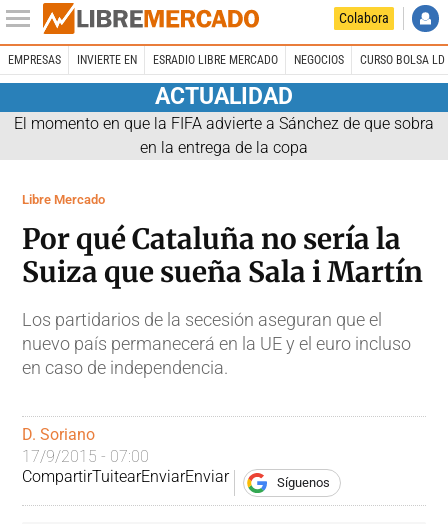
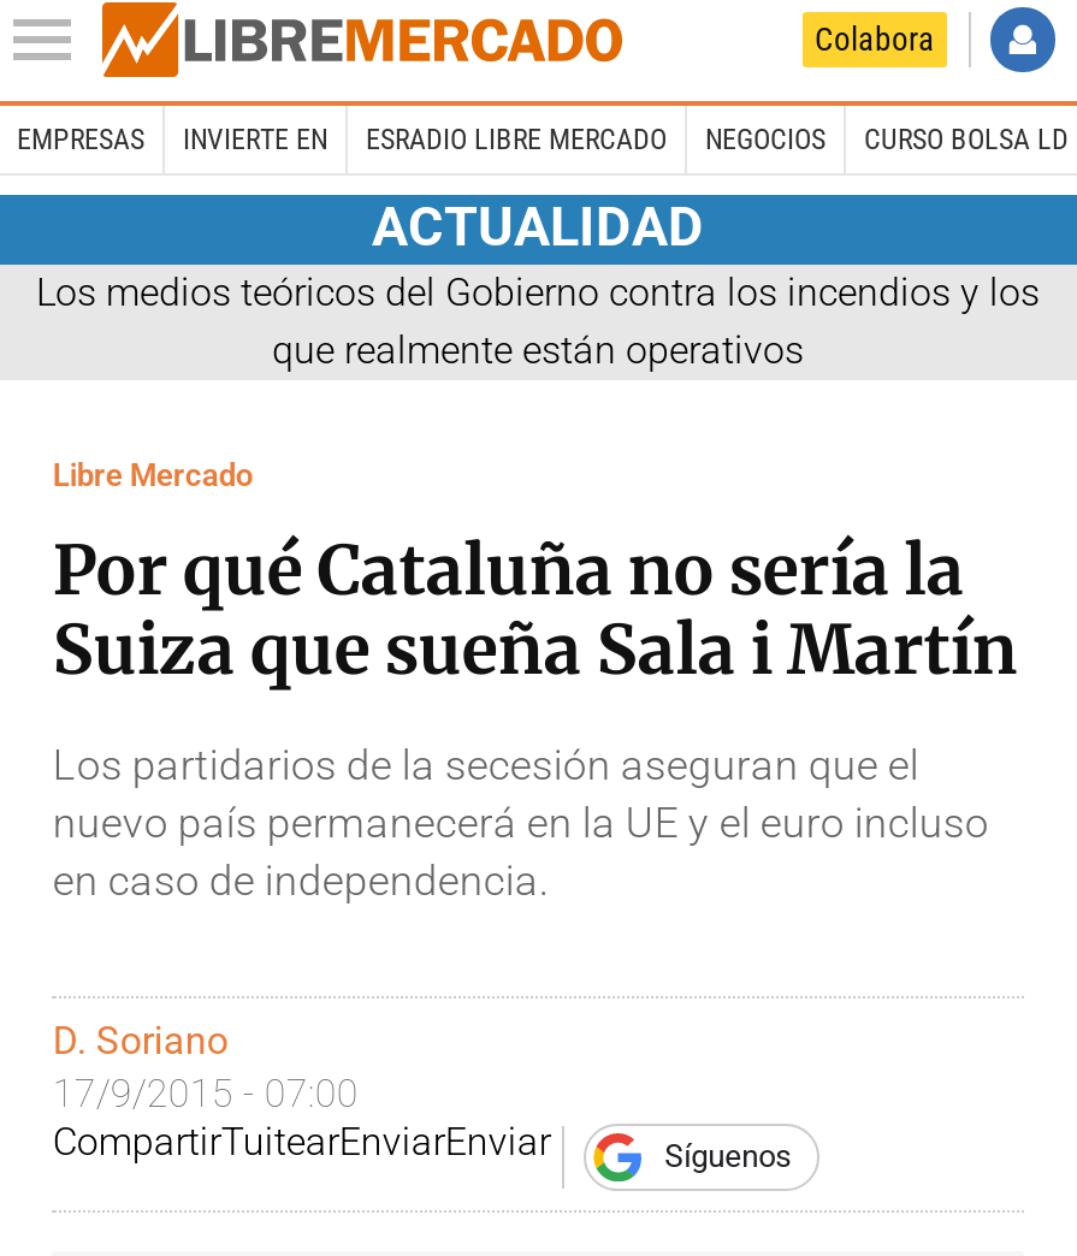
[14,114,434,157] El momento en que la FIFA advierte a Sánchez de que sobra | en la entrega de la copa -> [36,269,1040,372] Los medios teóricos del Gobierno contra los incendios y los | que realmente están operativos

